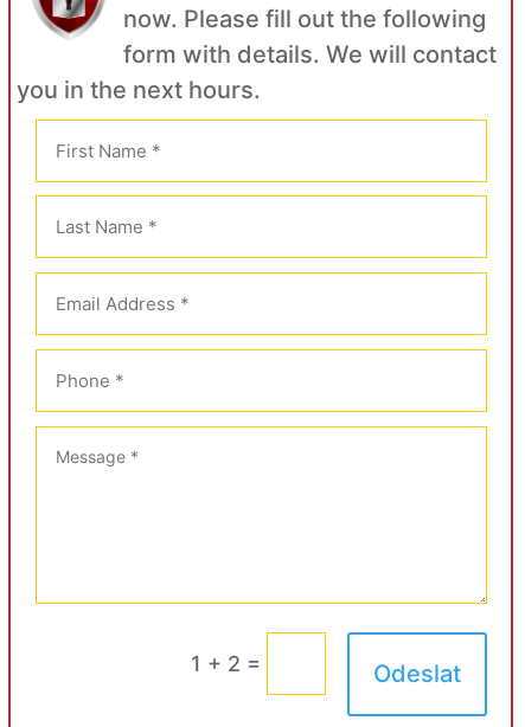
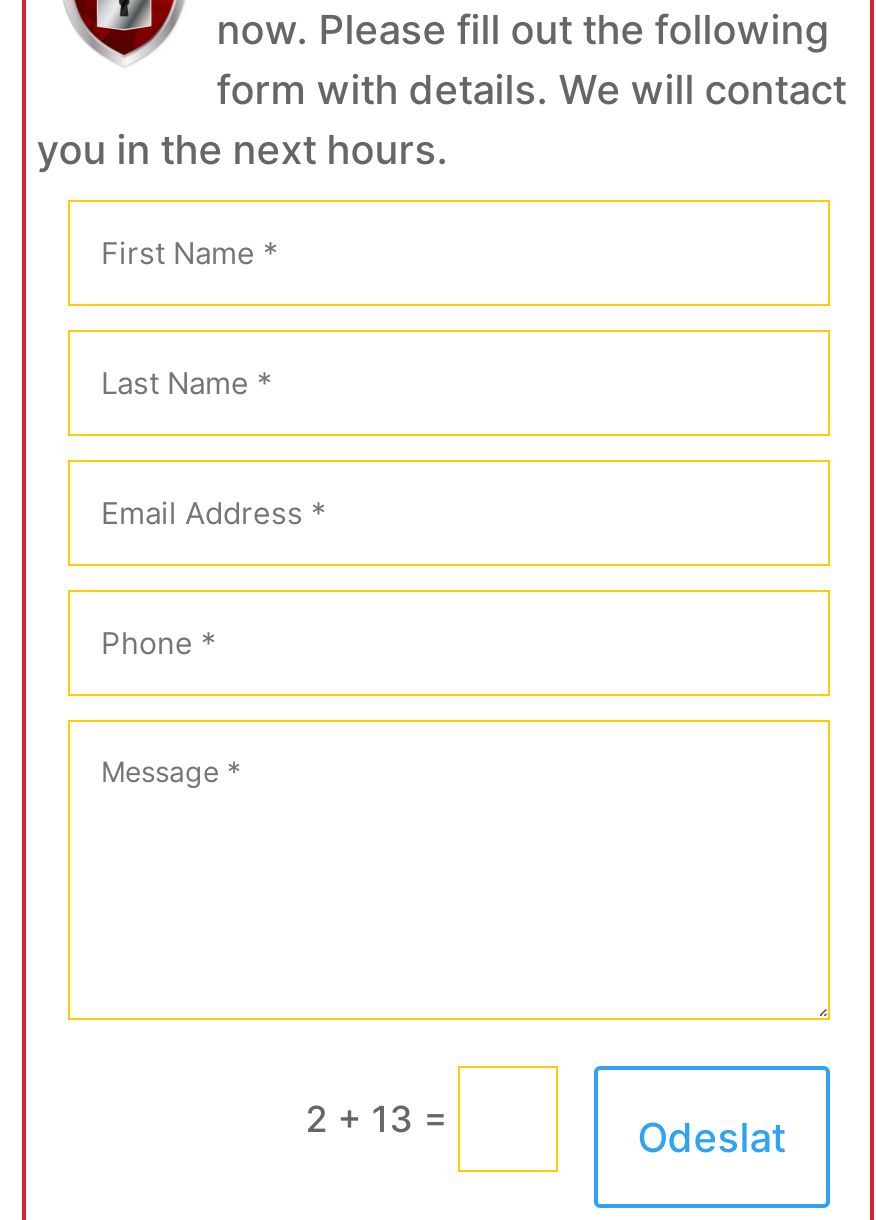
[191,649,266,676] 1 + 2 = -> [306,1097,458,1141] 2 + 13 =

